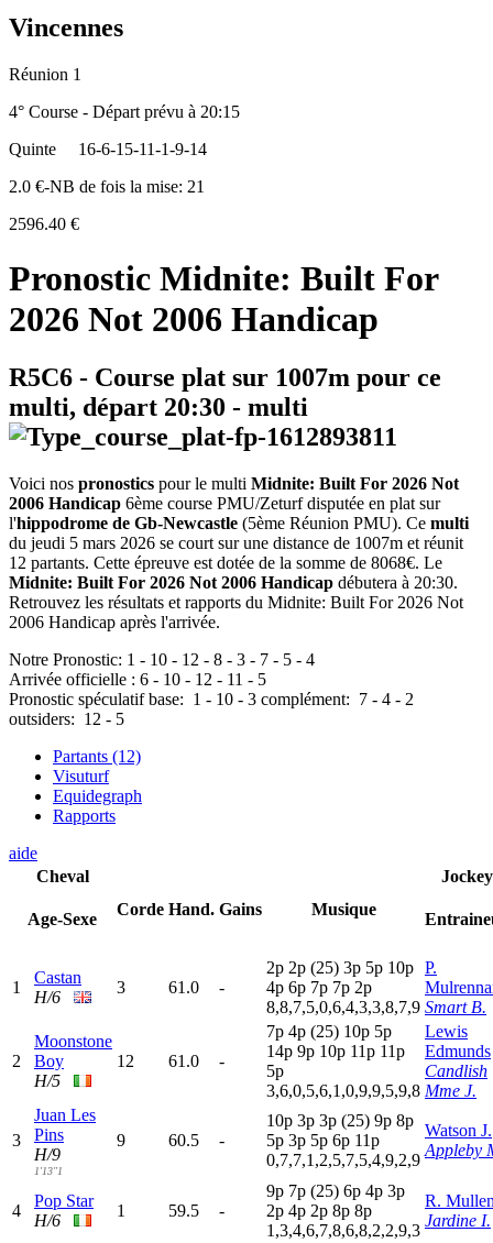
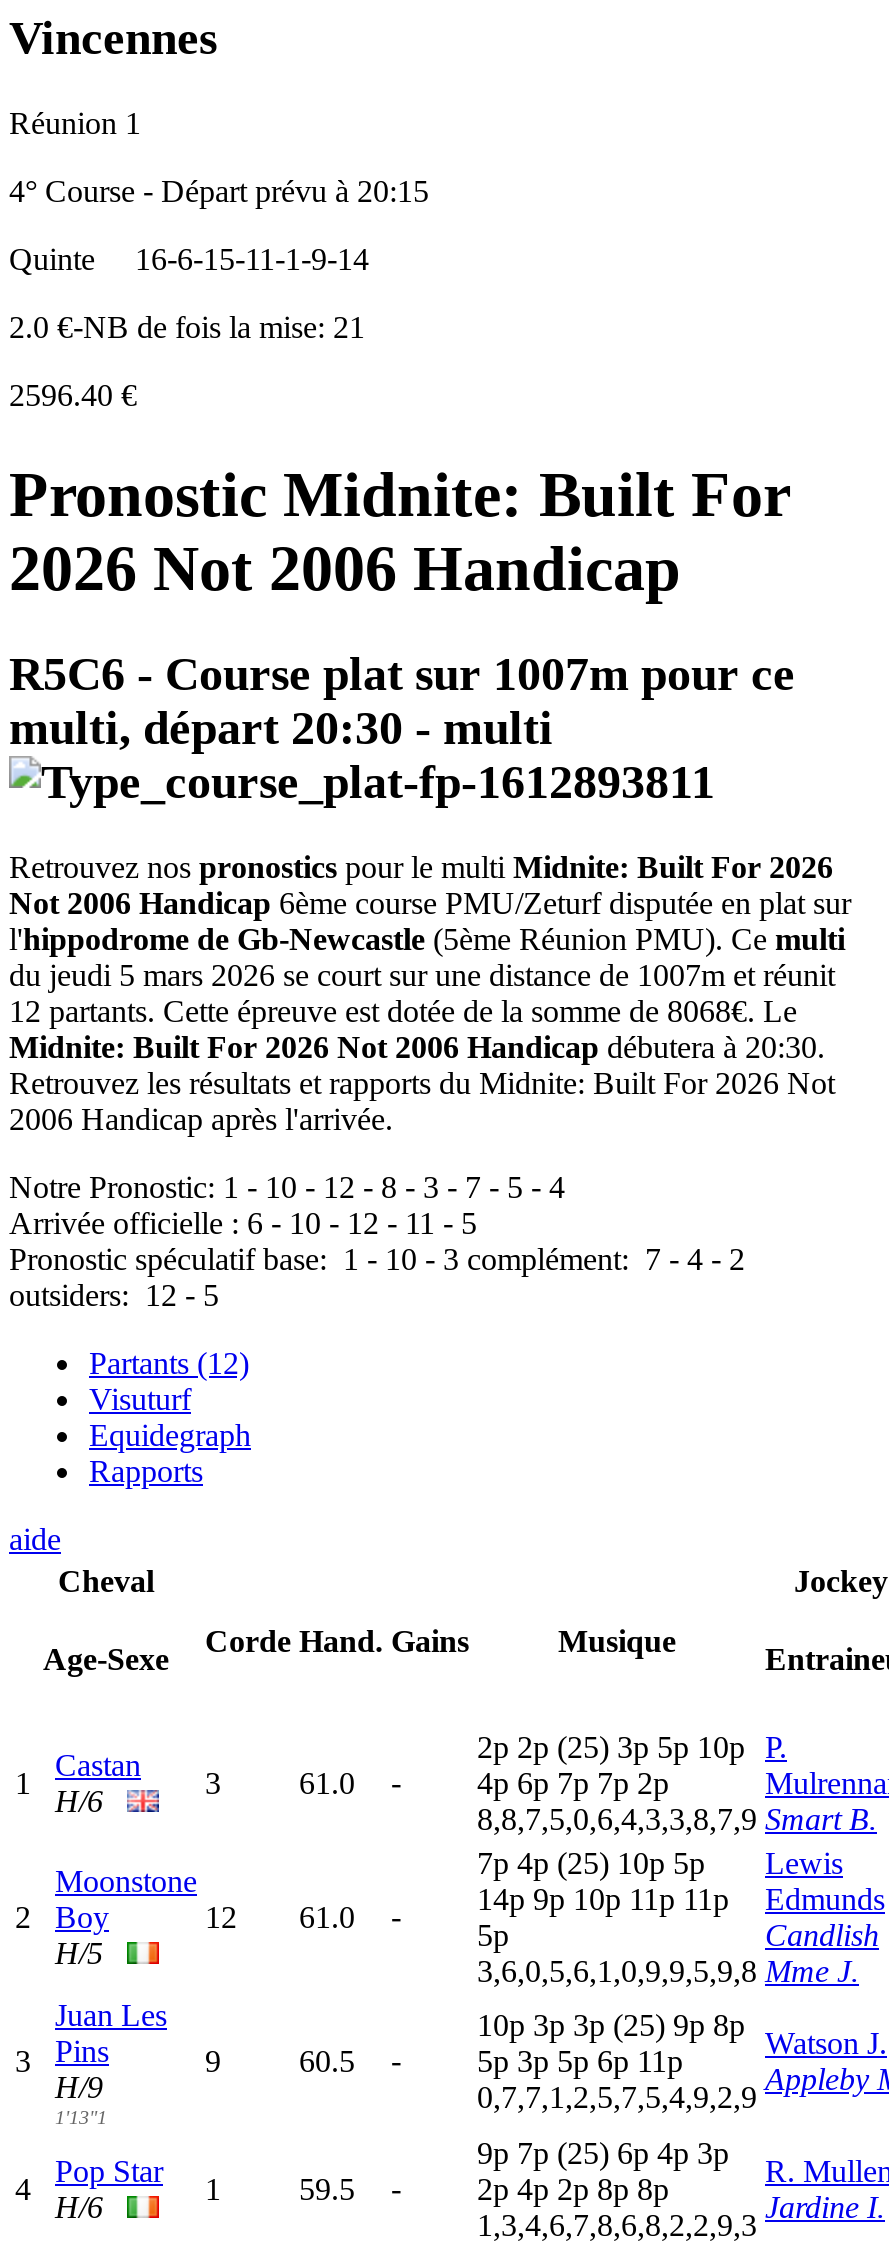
[9,474,459,513] Voici nos pronostics pour le multi Midnite: Built For 2026 Not | 2006 Handicap 6ème course PMU/Zeturf disputée en plat sur -> [9,850,851,920] Retrouvez nos pronostics pour le multi Midnite: Built For 2026 | Not 2006 Handicap 6ème course PMU/Zeturf disputée en plat sur

